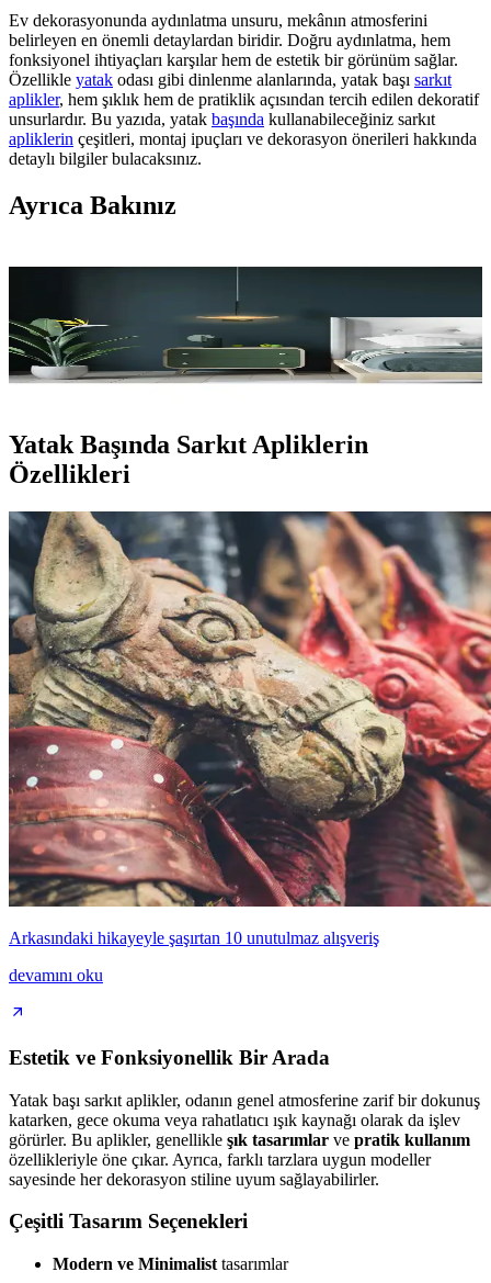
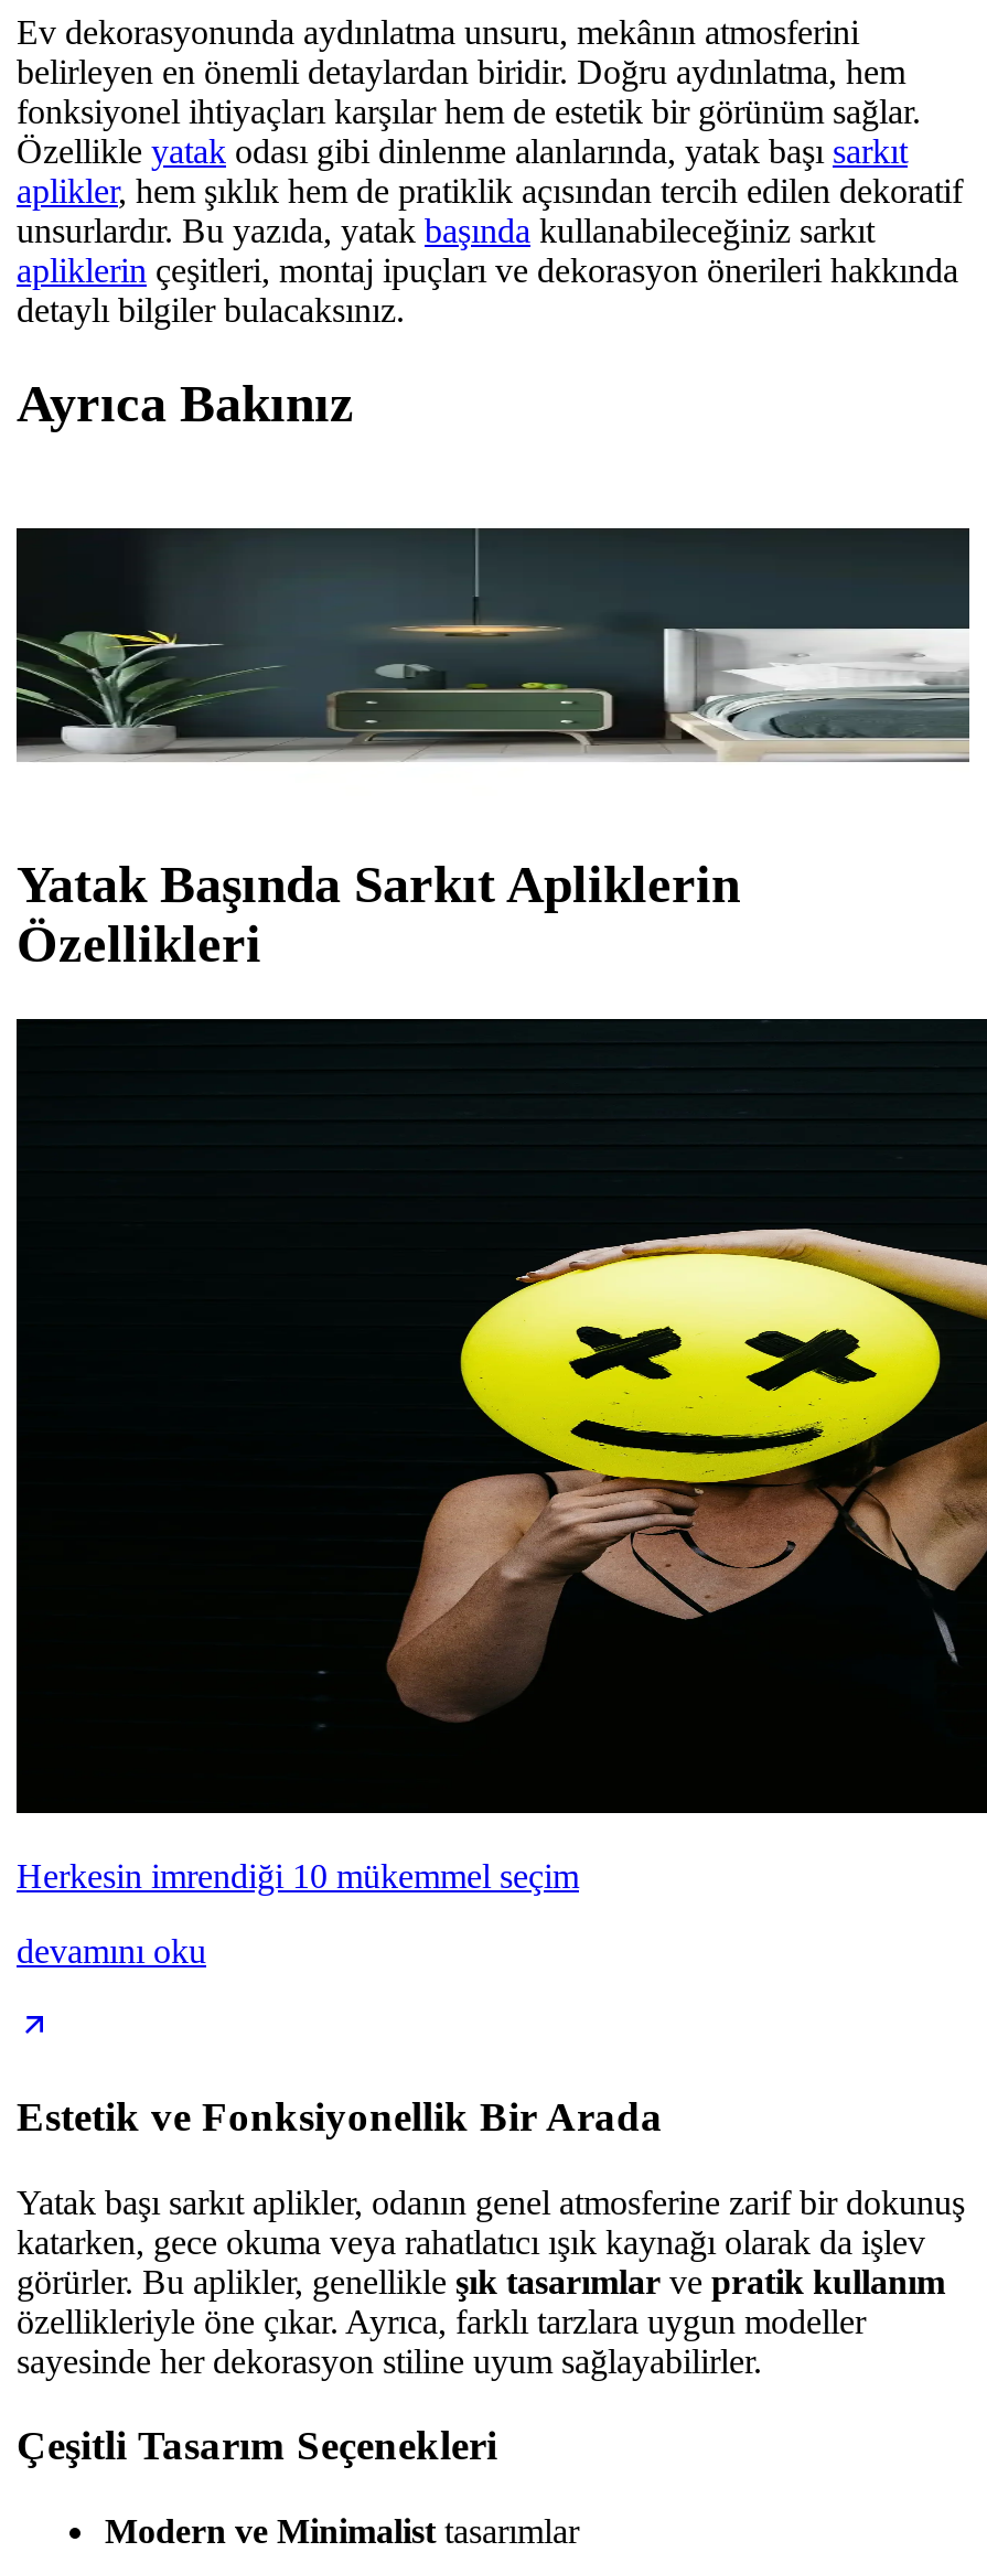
[8,510,488,947] [image] | Arkasındaki hikayeyle şaşırtan 10 unutulmaz alışveriş -> [14,1017,980,1895] [image] | Herkesin imrendiği 10 mükemmel seçim

